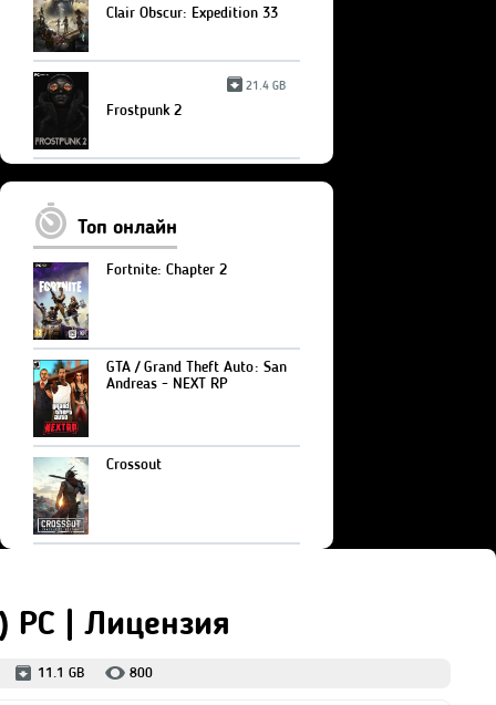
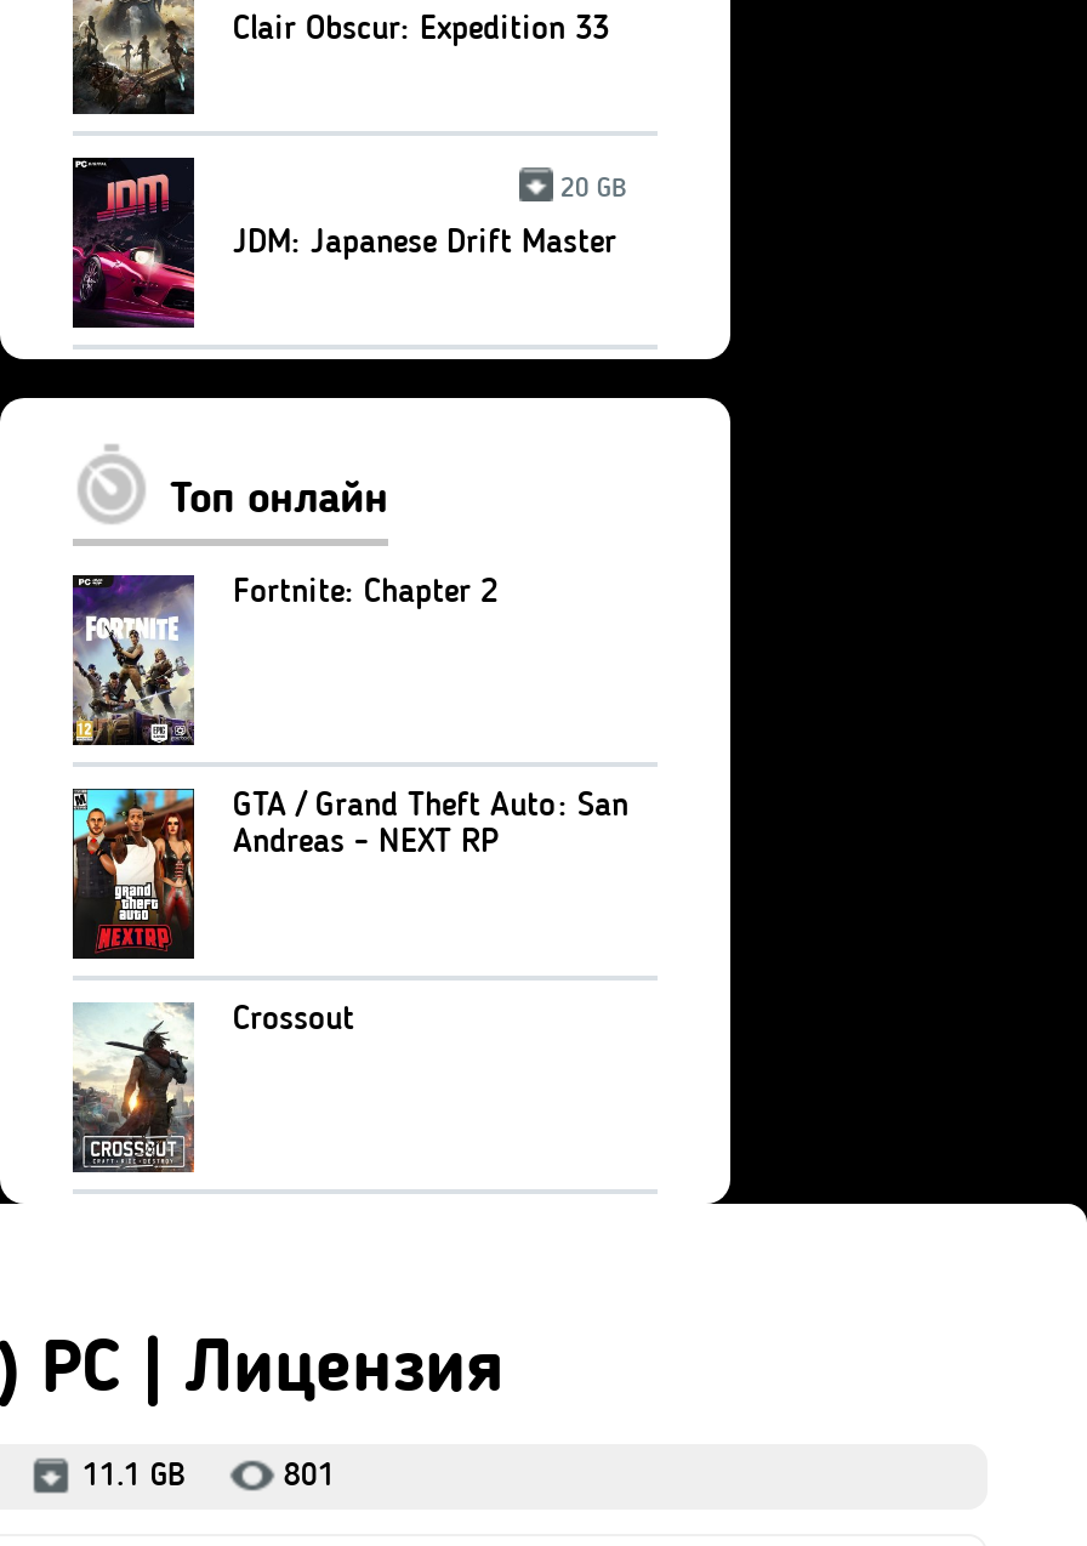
[33,79,182,149] [image] | Frostpunk 2 -> [70,172,616,328] [image] | JDM: Japanese Drift Master
[246,81,286,93] 21.4 GB -> [560,177,626,204] 20 GB
[130,666,153,681] 800 -> [284,1461,335,1493] 801

